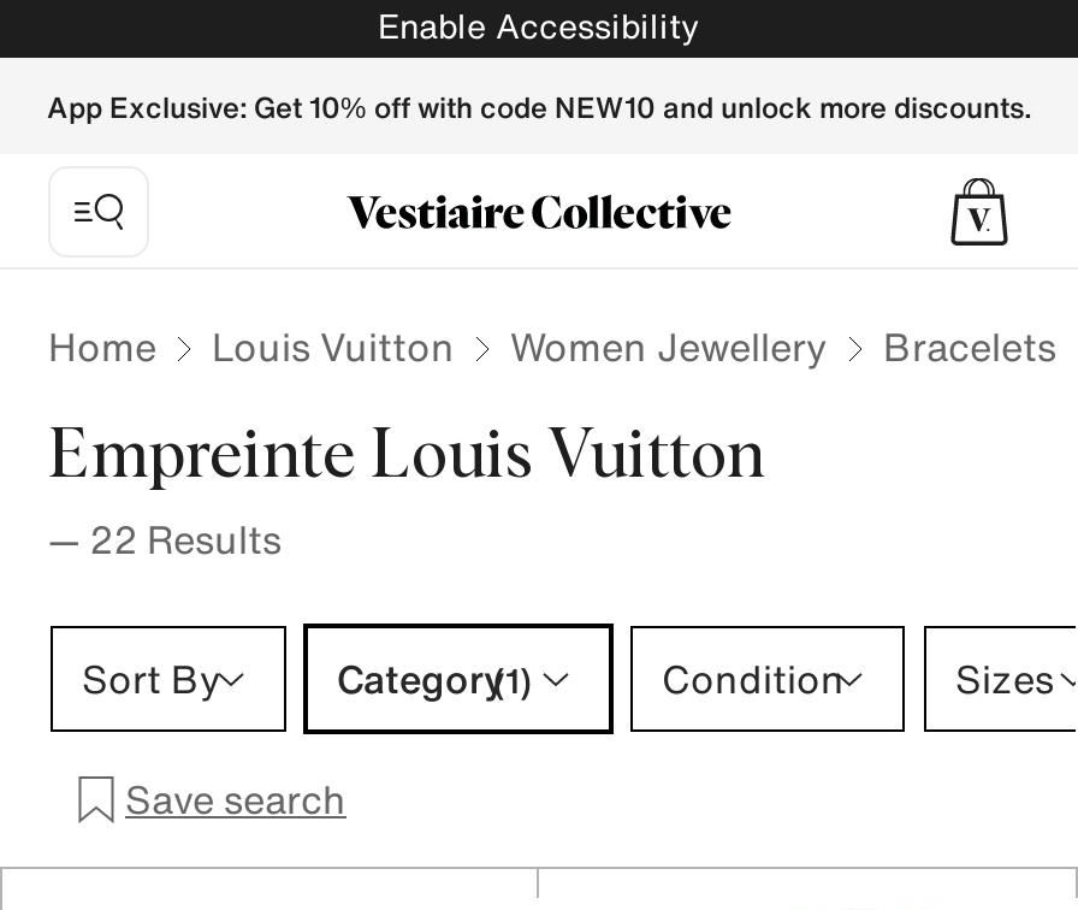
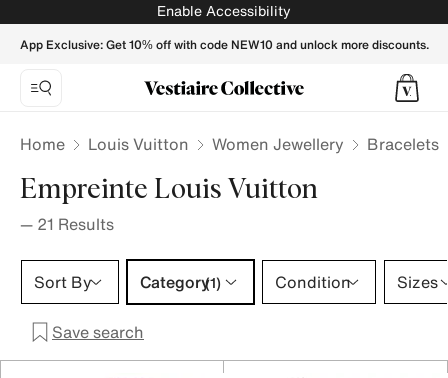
[48,510,282,568] — 22 Results -> [20,212,114,236] — 21 Results

